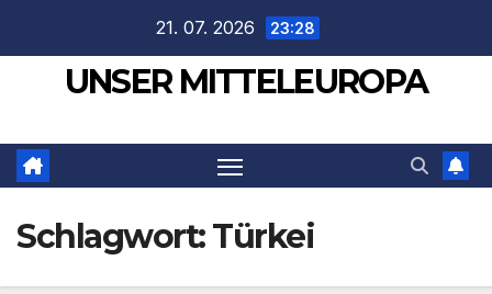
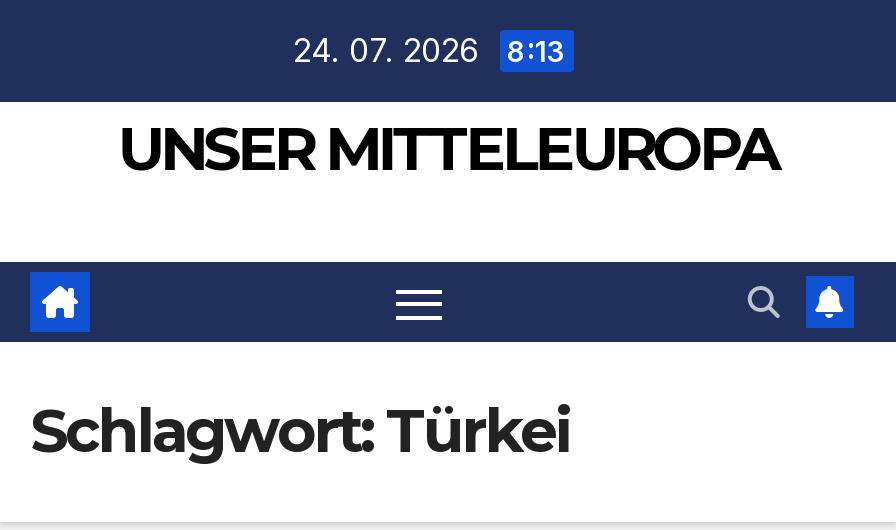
[156,16,315,38] 21. 07. 2026 23:28 -> [293,30,565,70] 24. 07. 2026 8:13

